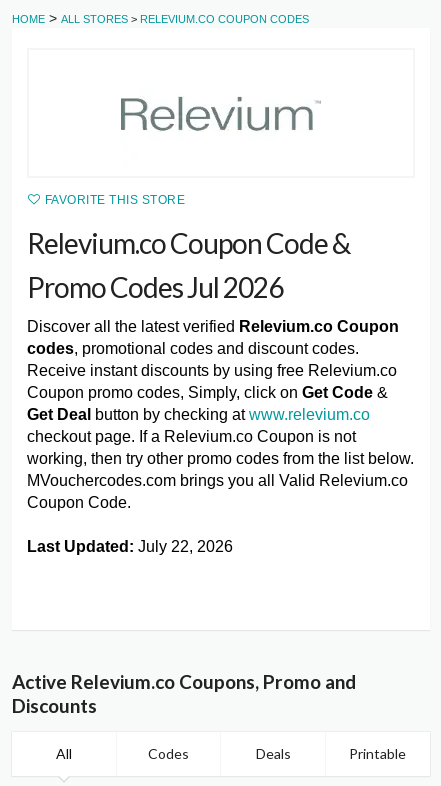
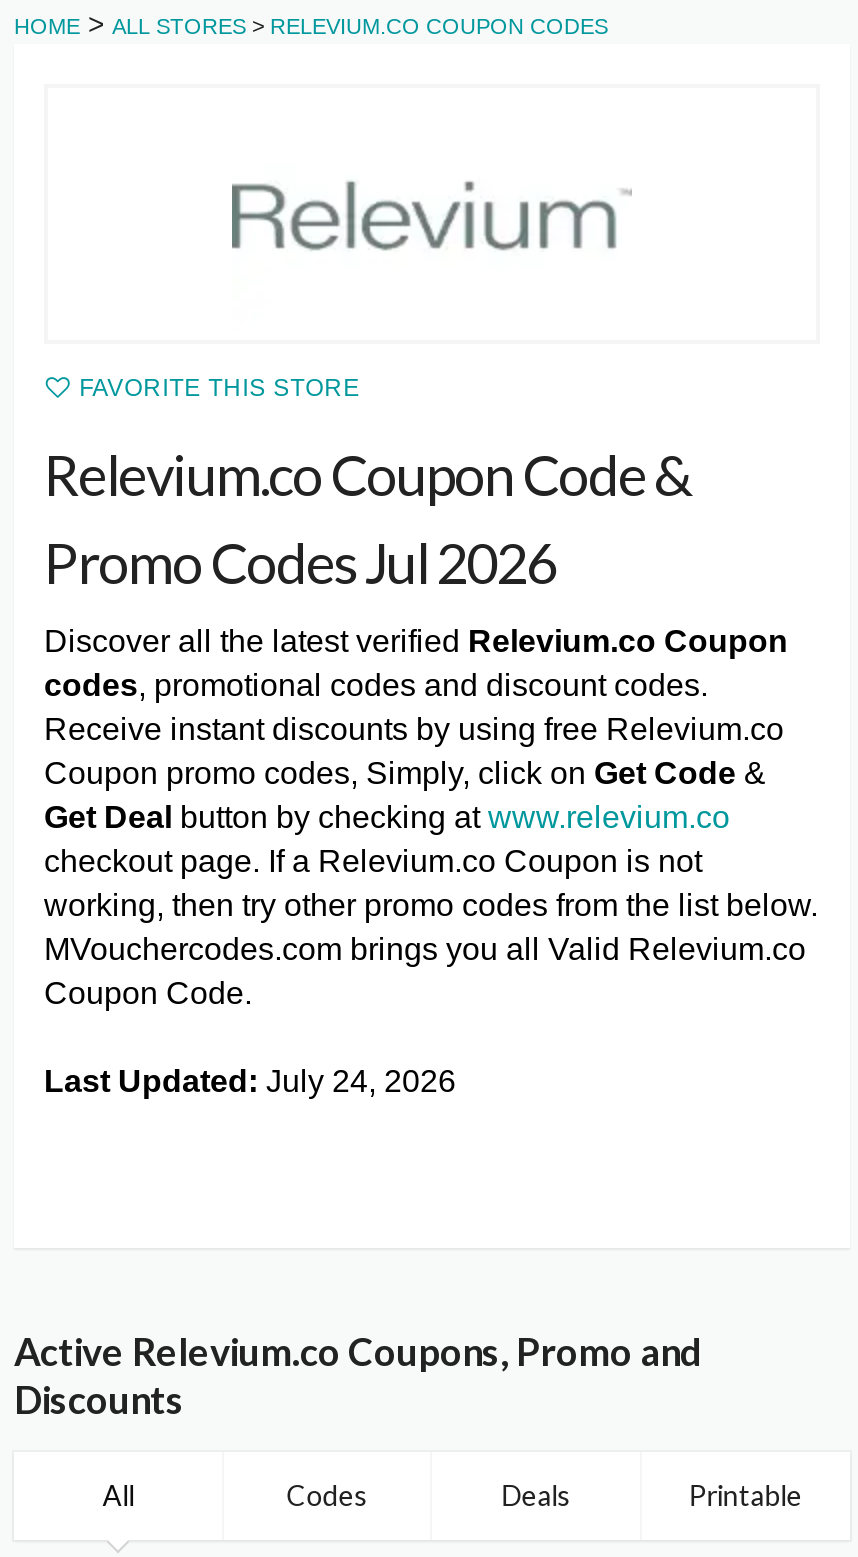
[27,538,233,555] Last Updated: July 22, 2026 -> [44,1063,456,1097] Last Updated: July 24, 2026

